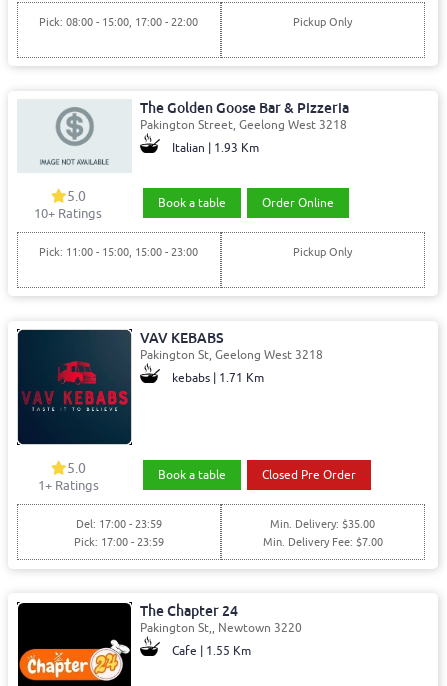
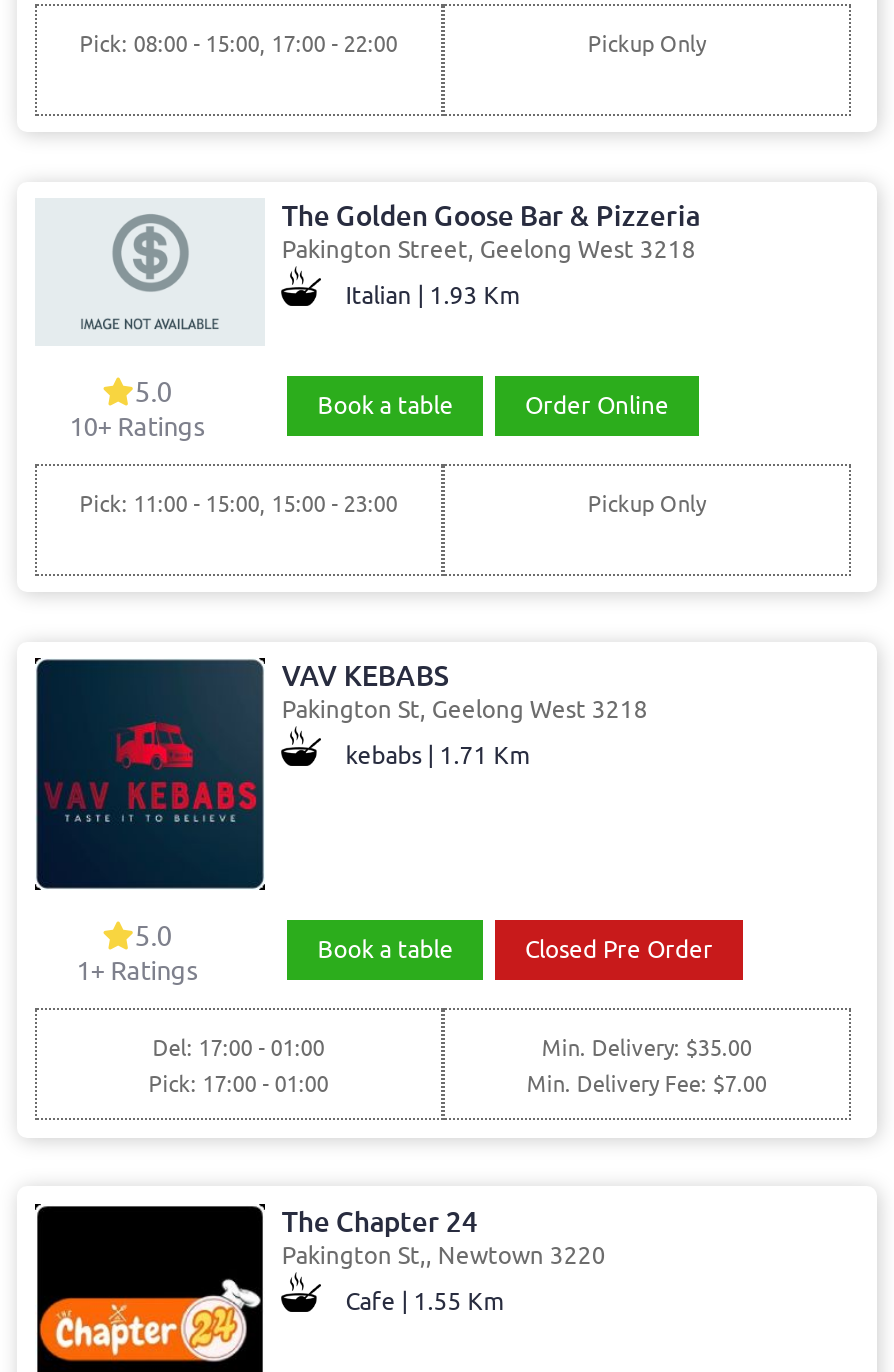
[76,517,162,531] Del: 17:00 - 23:59 -> [152,1034,324,1062] Del: 17:00 - 01:00
[74,535,164,549] Pick: 17:00 - 23:59 -> [148,1070,328,1098] Pick: 17:00 - 01:00

